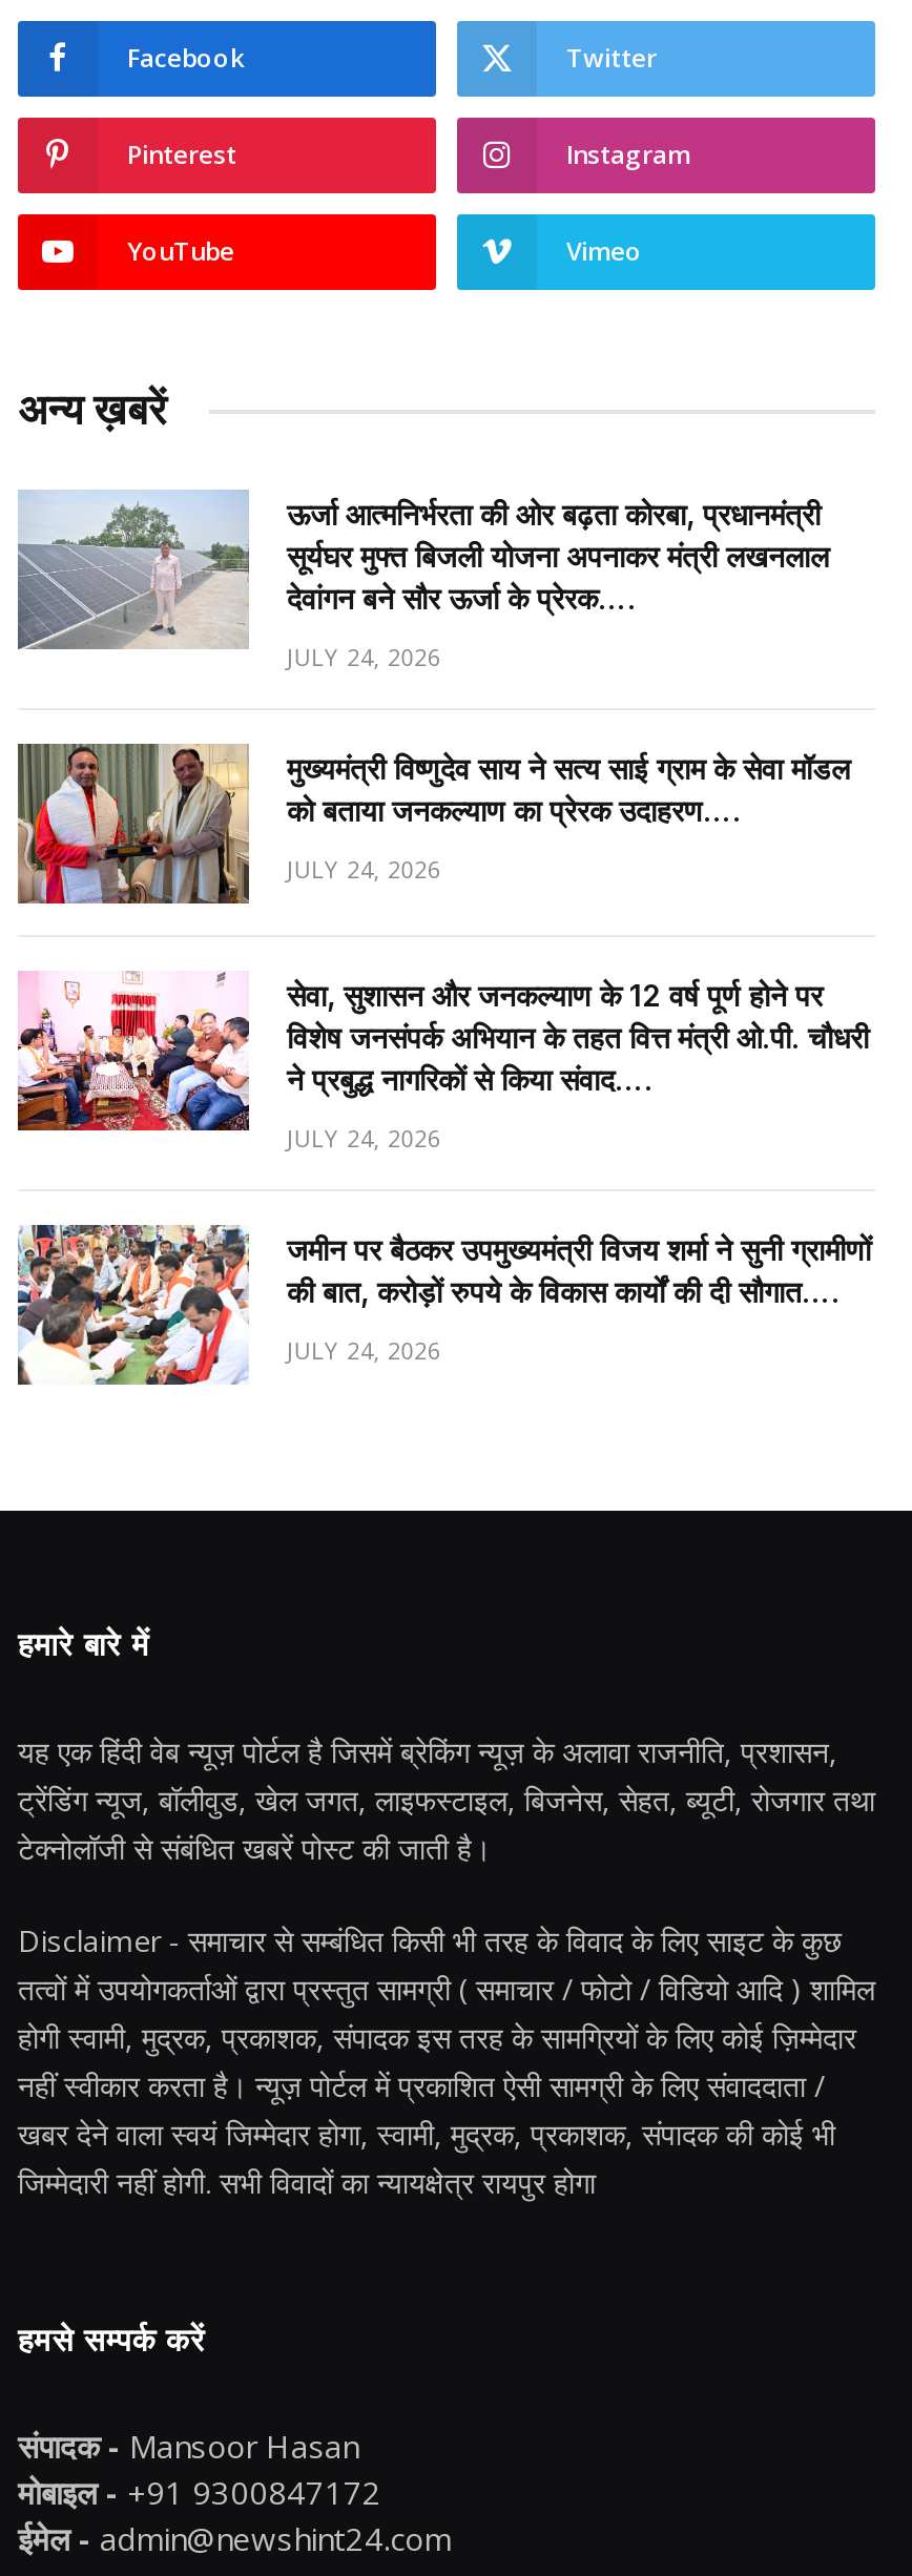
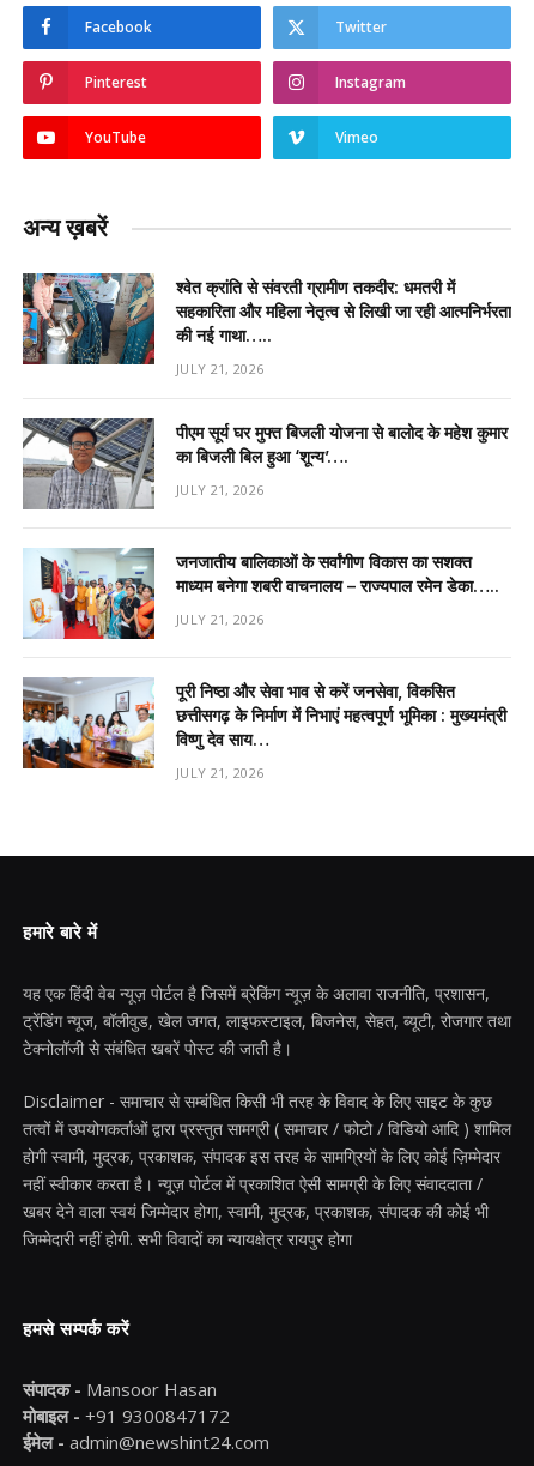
[16,490,829,649] [image] | ऊर्जा आत्मनिर्भरता की ओर बढ़ता कोरबा, प्रधानमंत्री | सूर्यघर मुफ्त बिजली योजना अपनाकर मंत्री लखनलाल | देवांगन बने सौर ऊर्जा के प्रेरक…. -> [22,272,511,366] [image] | श्वेत क्रांति से संवरती ग्रामीण तकदीर: धमतरी में | सहकारिता और महिला नेतृत्व से लिखी जा रही आत्मनिर्भरता | की नई गाथा…..
[287,641,441,673] JULY 24, 2026 -> [176,360,264,378] JULY 21, 2026
[16,744,850,906] [image] | मुख्यमंत्री विष्णुदेव साय ने सत्य साई ग्राम के सेवा मॉडल | को बताया जनकल्याण का प्रेरक उदाहरण…. -> [23,417,508,509] [image] | पीएम सूर्य घर मुफ्त बिजली योजना से बालोद के महेश कुमार | का बिजली बिल हुआ ‘शून्य’….
[287,853,441,885] JULY 24, 2026 -> [176,481,264,499] JULY 21, 2026
[16,971,869,1133] [image] | सेवा, सुशासन और जनकल्याण के 12 वर्ष पूर्ण होने पर | विशेष जनसंपर्क अभियान के तहत वित्त मंत्री ओ.पी. चौधरी | ने प्रबुद्ध नागरिकों से किया संवाद…. -> [23,547,499,639] [image] | जनजातीय बालिकाओं के सर्वांगीण विकास का सशक्त | माध्यम बनेगा शबरी वाचनालय – राज्यपाल रमेन डेका…..
[287,1122,441,1154] JULY 24, 2026 -> [176,610,264,628] JULY 21, 2026
[16,1200,871,1387] [image] | जमीन पर बैठकर उपमुख्यमंत्री विजय शर्मा ने सुनी ग्रामीणों | की बात, करोड़ों रुपये के विकास कार्यों की दी सौगात…. -> [22,677,506,784] [image] | पूरी निष्ठा और सेवा भाव से करें जनसेवा, विकसित | छत्तीसगढ़ के निर्माण में निभाएं महत्वपूर्ण भूमिका : मुख्यमंत्री | विष्णु देव साय…
[287,1334,441,1366] JULY 24, 2026 -> [176,764,264,782] JULY 21, 2026

